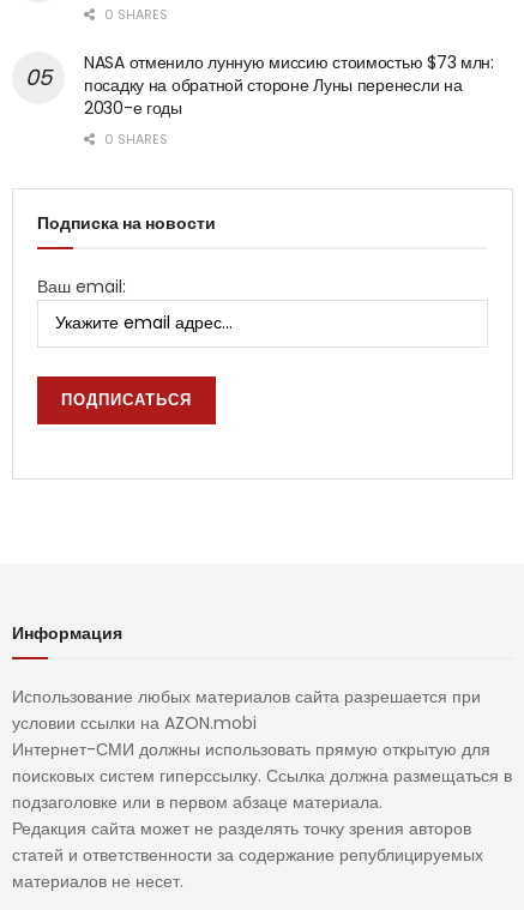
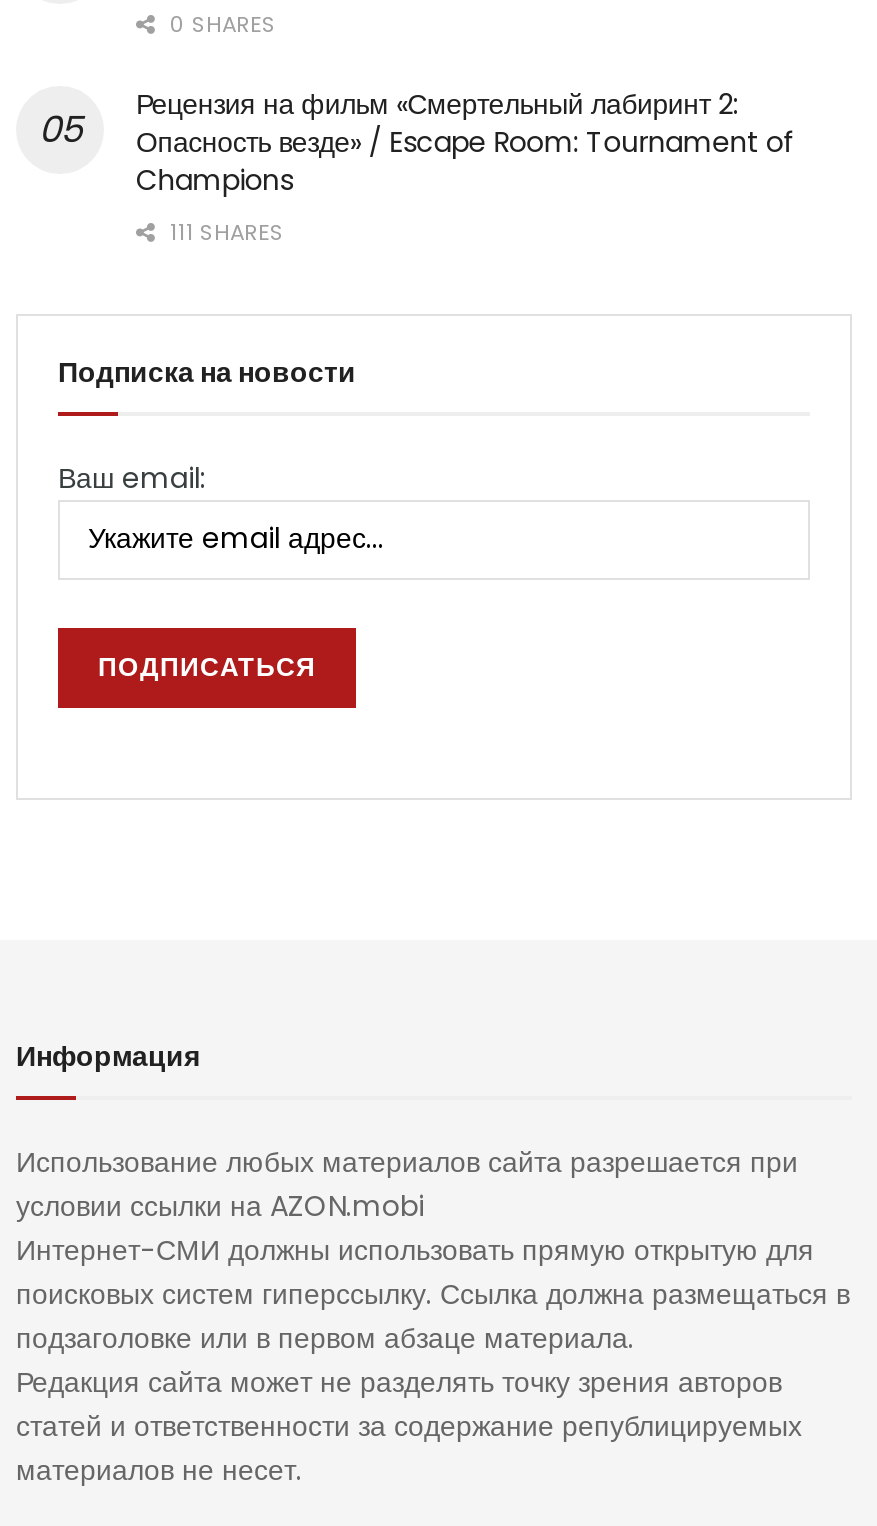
[84,50,494,148] NASA отменило лунную миссию стоимостью $73 млн: | посадку на обратной стороне Луны перенесли на | 2030-е годы | 0 SHARES -> [136,83,795,247] Рецензия на фильм «Смертельный лабиринт 2: | Опасность везде» / Escape Room: Tournament of | Champions | 111 SHARES

